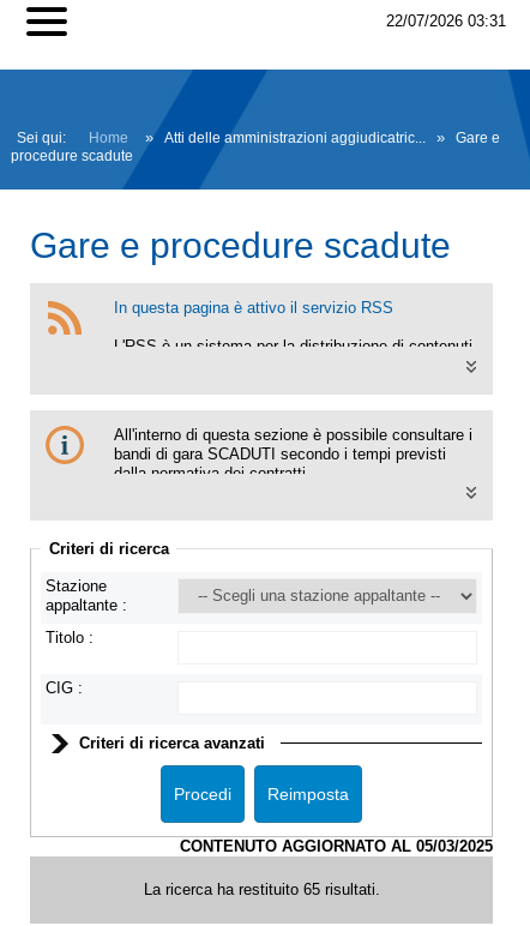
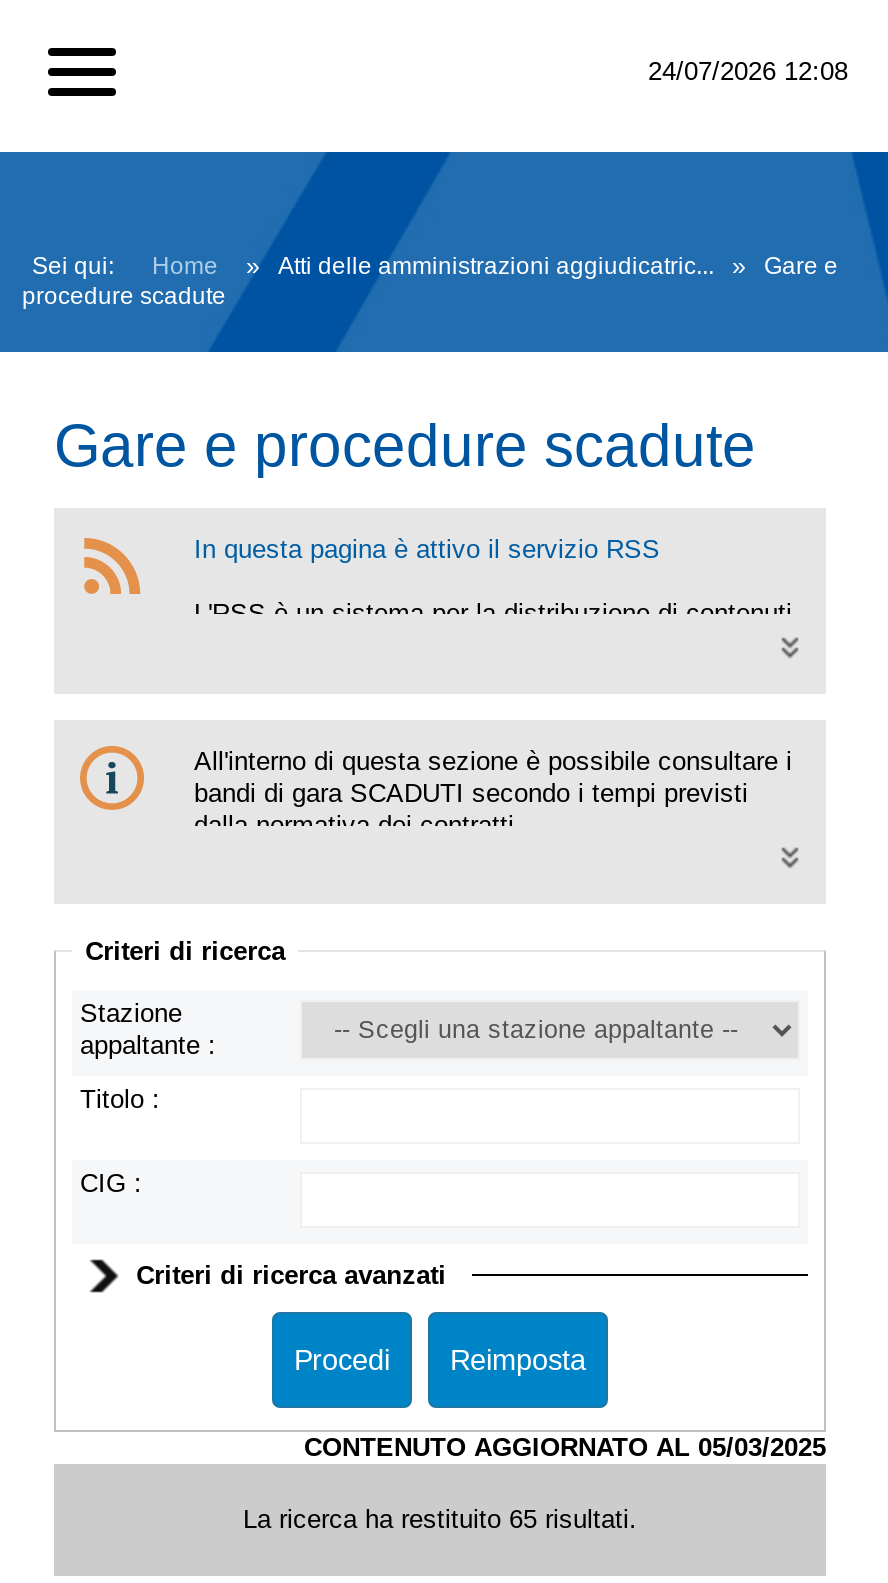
[386,12,506,30] 22/07/2026 03:31 -> [648,56,848,86] 24/07/2026 12:08

